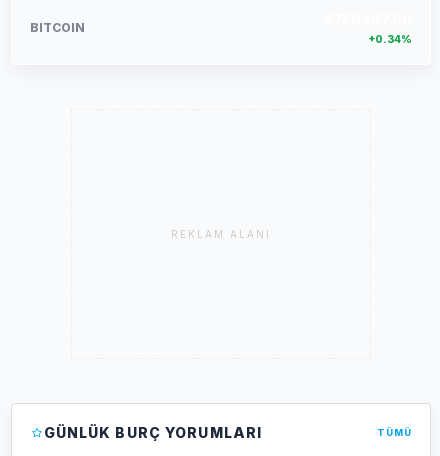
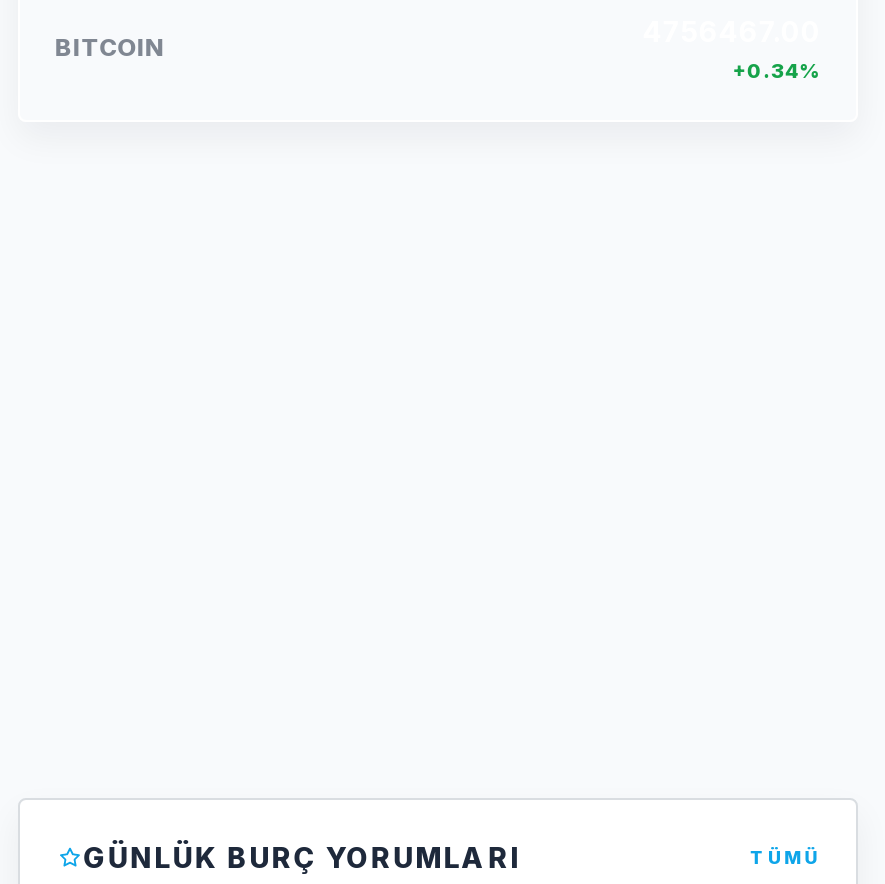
[171,228,271,240] REKLAM ALANI -> none

